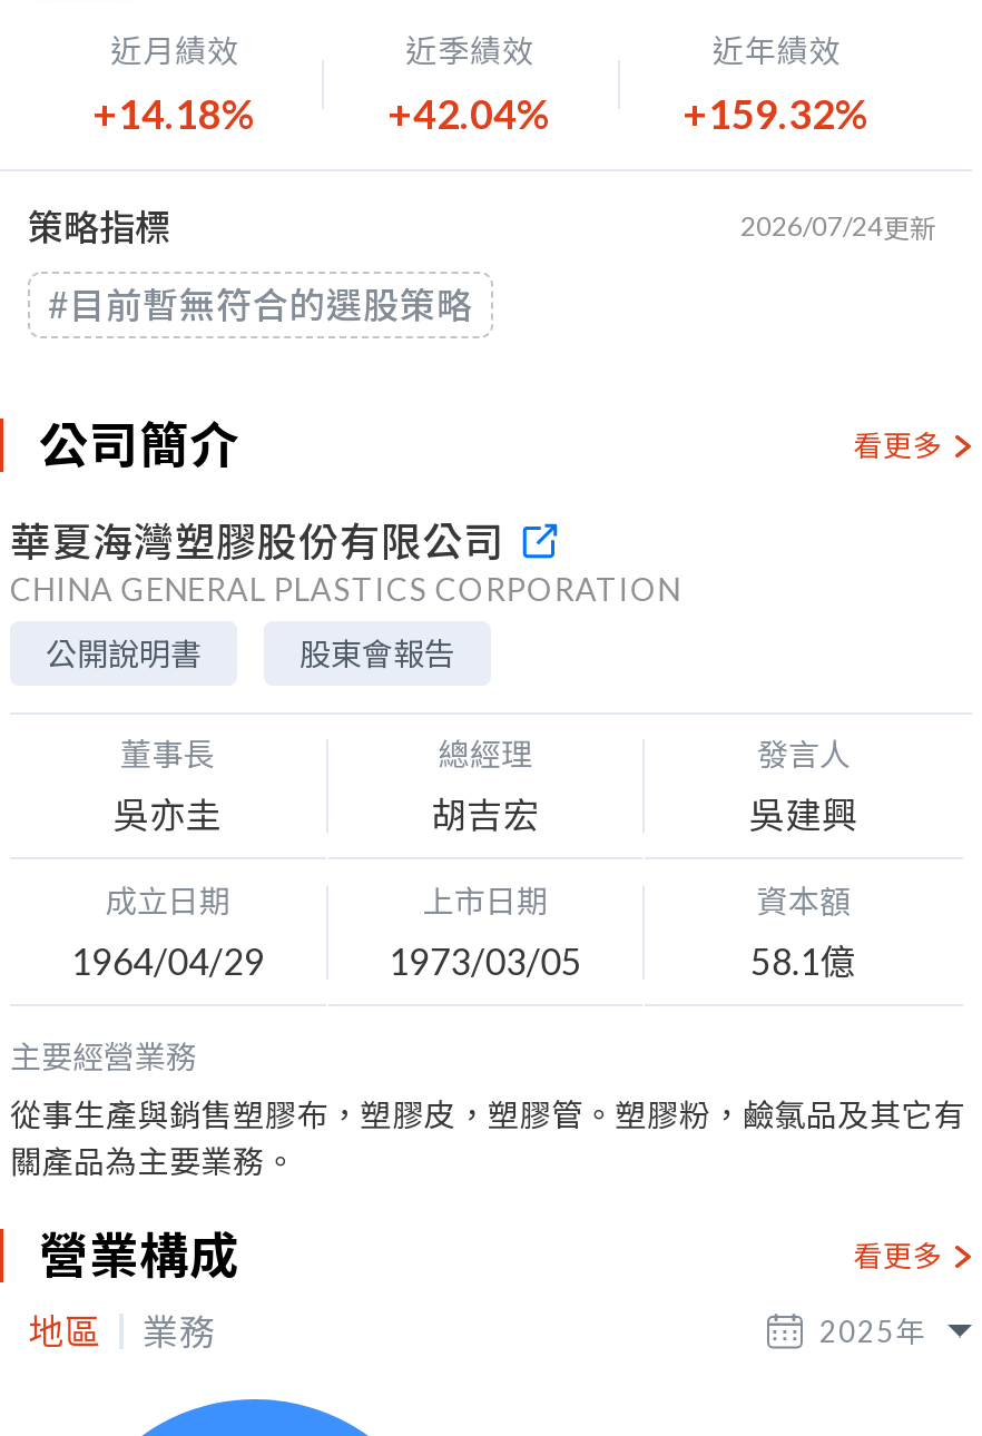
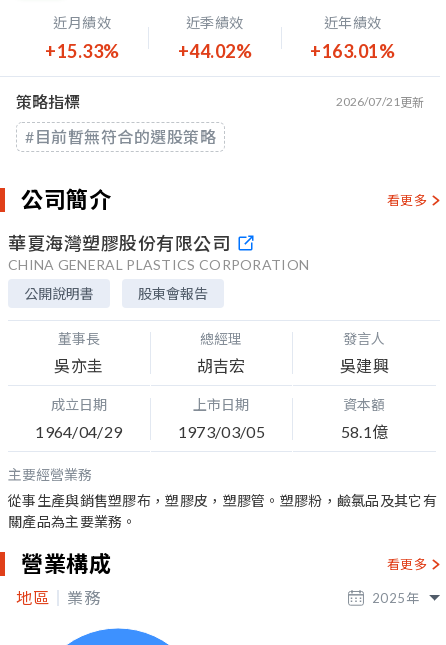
[92,89,258,138] +14.18% -> [45,40,119,62] +15.33%
[387,89,553,138] +42.04% -> [177,40,252,62] +44.02%
[683,89,872,138] +159.32% -> [310,40,395,62] +163.01%
[740,209,936,245] 2026/07/24更新 -> [336,94,424,110] 2026/07/21更新

